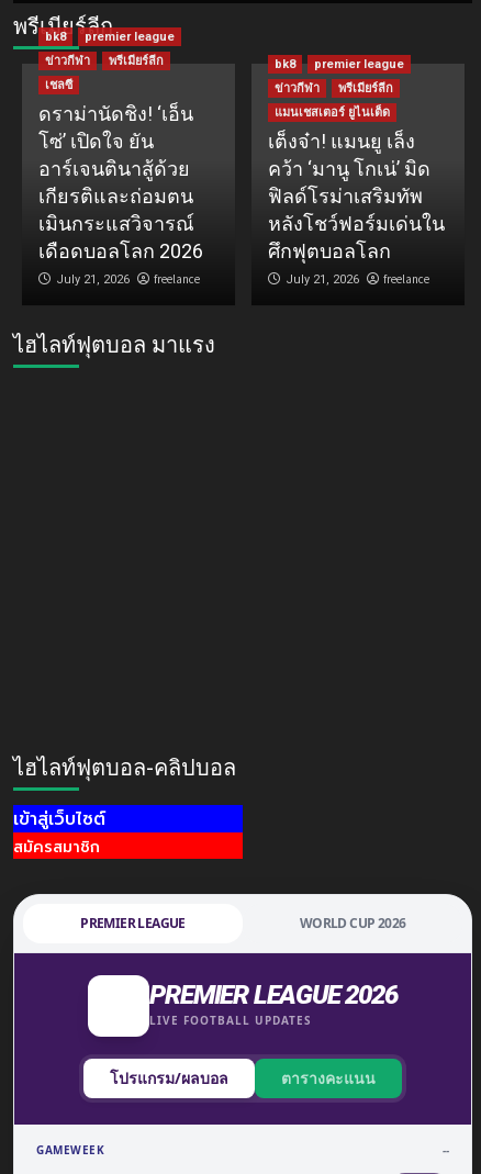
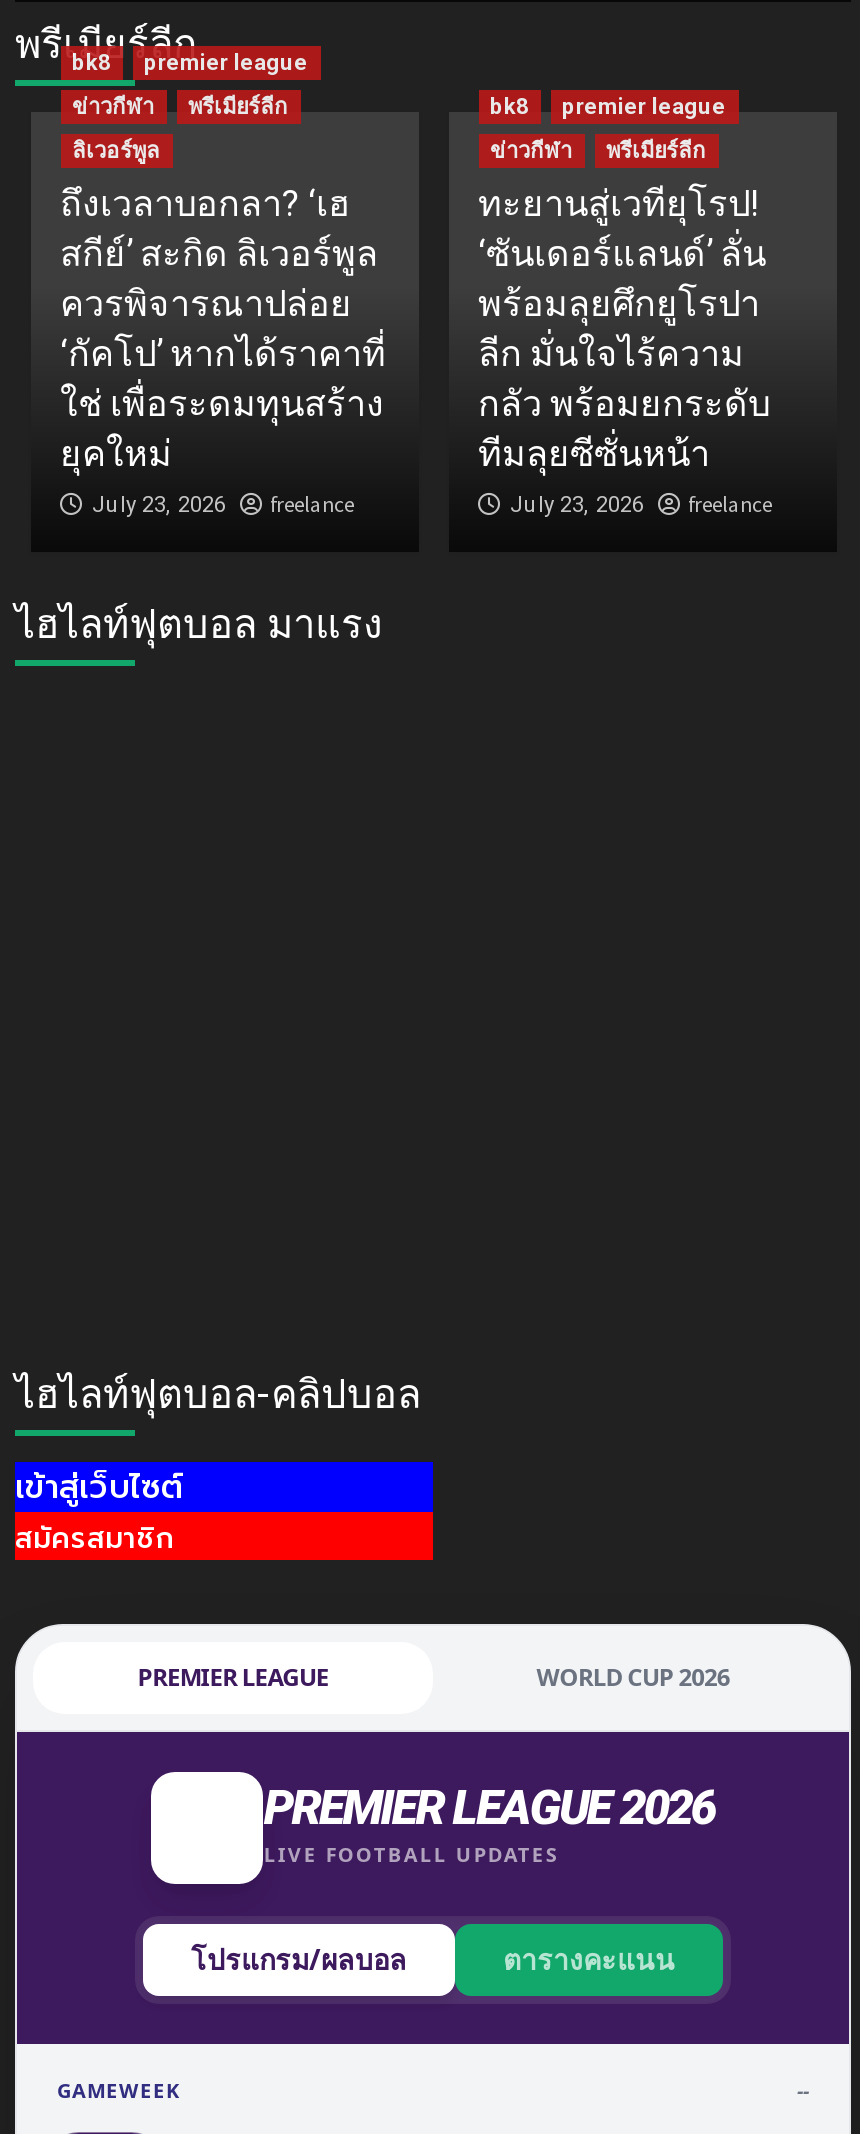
[38,78,203,286] เชลซี | ดราม่านัดชิง! ‘เอ็น | โซ่’ เปิดใจ ยัน | อาร์เจนตินาสู้ด้วย | เกียรติและถ่อมตน | เมินกระแสวิจารณ์ | เดือดบอลโลก 2026 | July 21, 2026 -> [60,137,386,517] ลิเวอร์พูล | ถึงเวลาบอกลา? ‘เฮ | สกีย์’ สะกิด ลิเวอร์พูล | ควรพิจารณาปล่อย | ‘กัคโป’ หากได้ราคาที่ | ใช่ เพื่อระดมทุนสร้าง | ยุคใหม่ | July 23, 2026
[267,105,444,286] แมนเชสเตอร์ ยูไนเต็ด | เต็งจ๋า! แมนยู เล็ง | คว้า ‘มานู โกเน่’ มิด | ฟิลด์โรม่าเสริมทัพ | หลังโชว์ฟอร์มเด่นใน | ศึกฟุตบอลโลก | July 21, 2026 -> [478,181,770,517] ทะยานสู่เวทียุโรป! | ‘ซันเดอร์แลนด์’ ลั่น | พร้อมลุยศึกยูโรปา | ลีก มั่นใจไร้ความ | กลัว พร้อมยกระดับ | ทีมลุยซีซั่นหน้า | July 23, 2026

